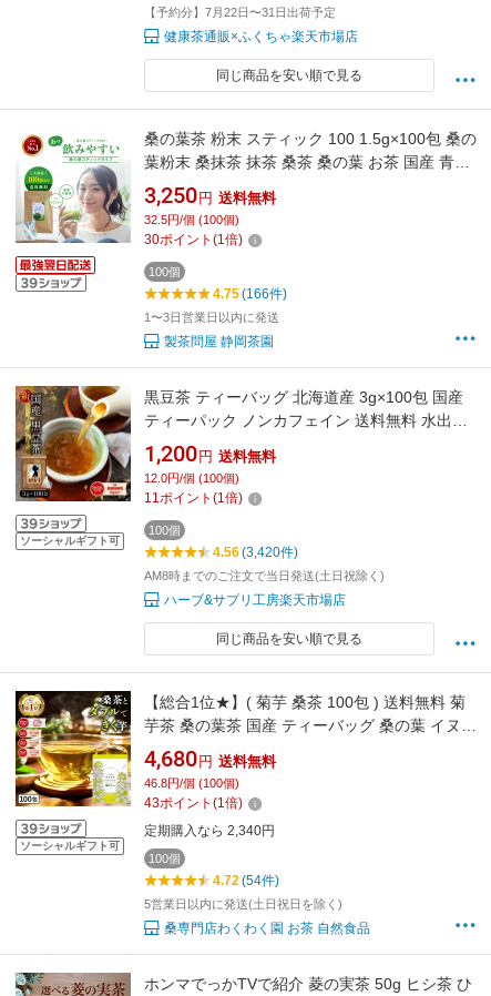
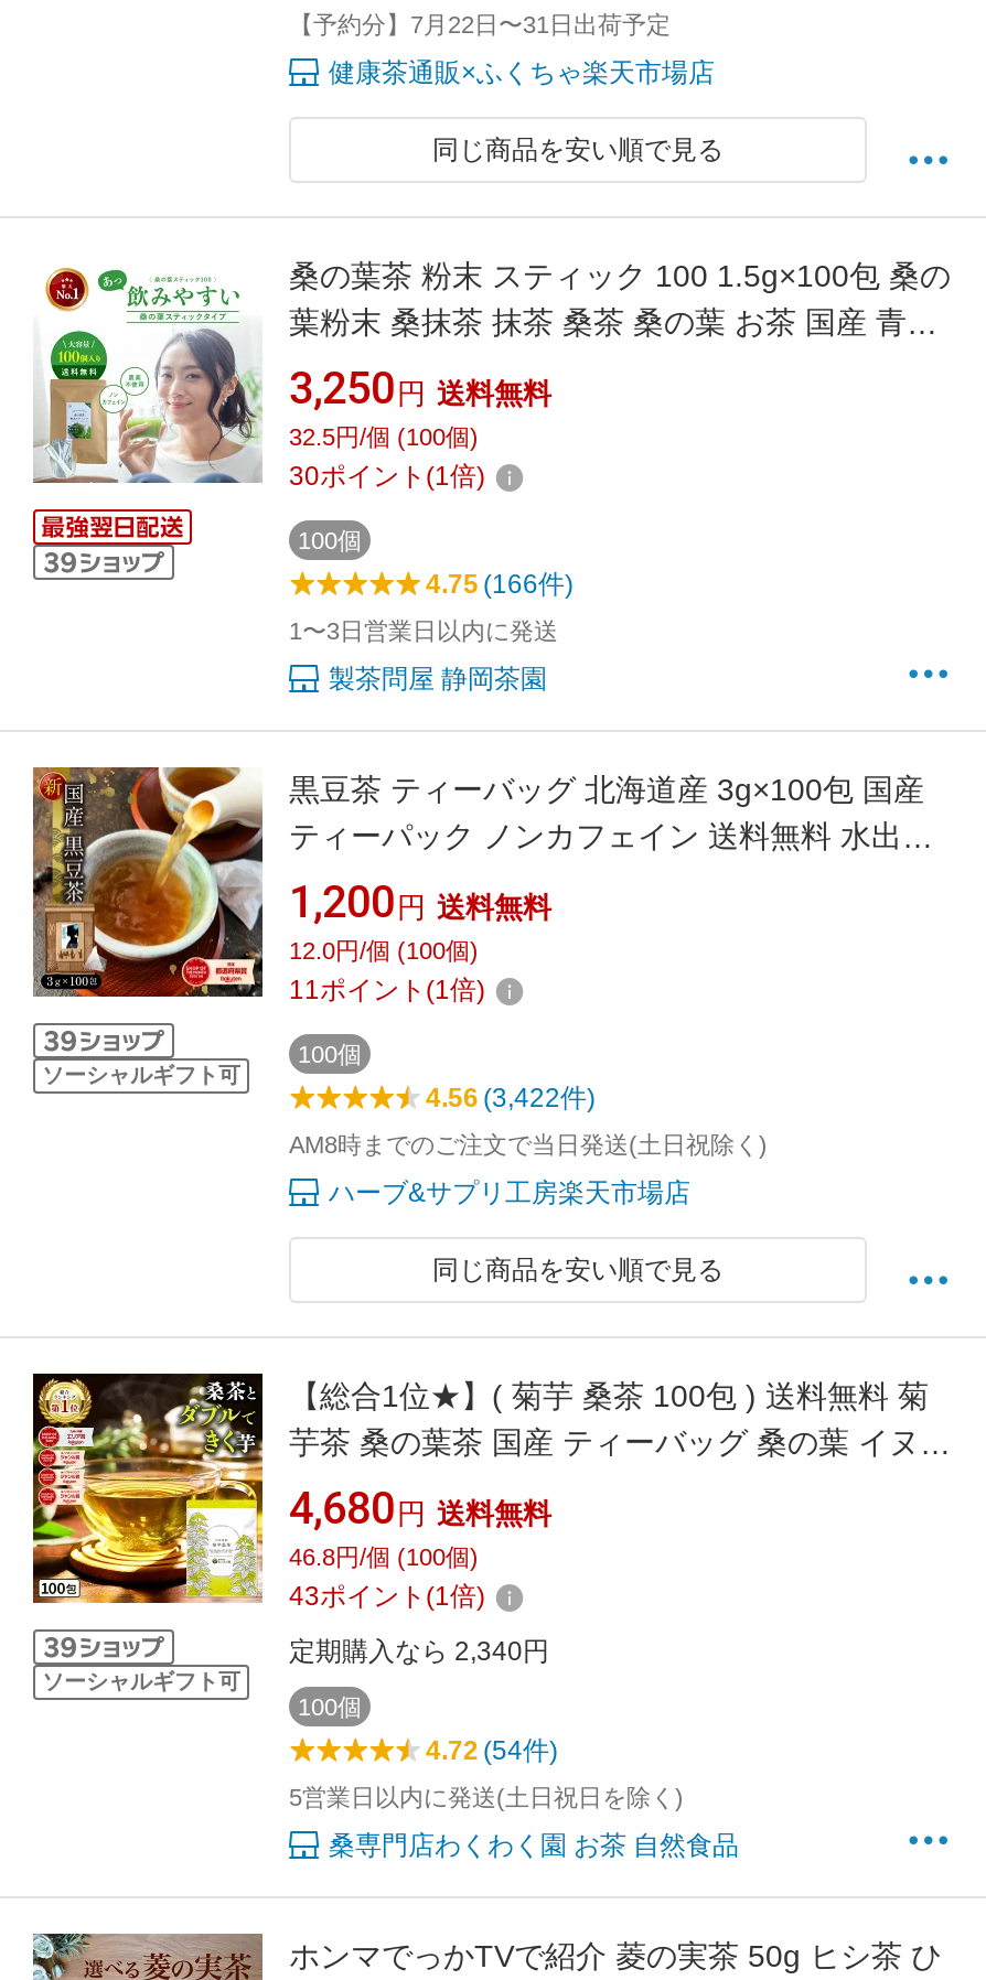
[213,545,298,561] 4.56 (3,420件) -> [426,1084,596,1115] 4.56 (3,422件)

